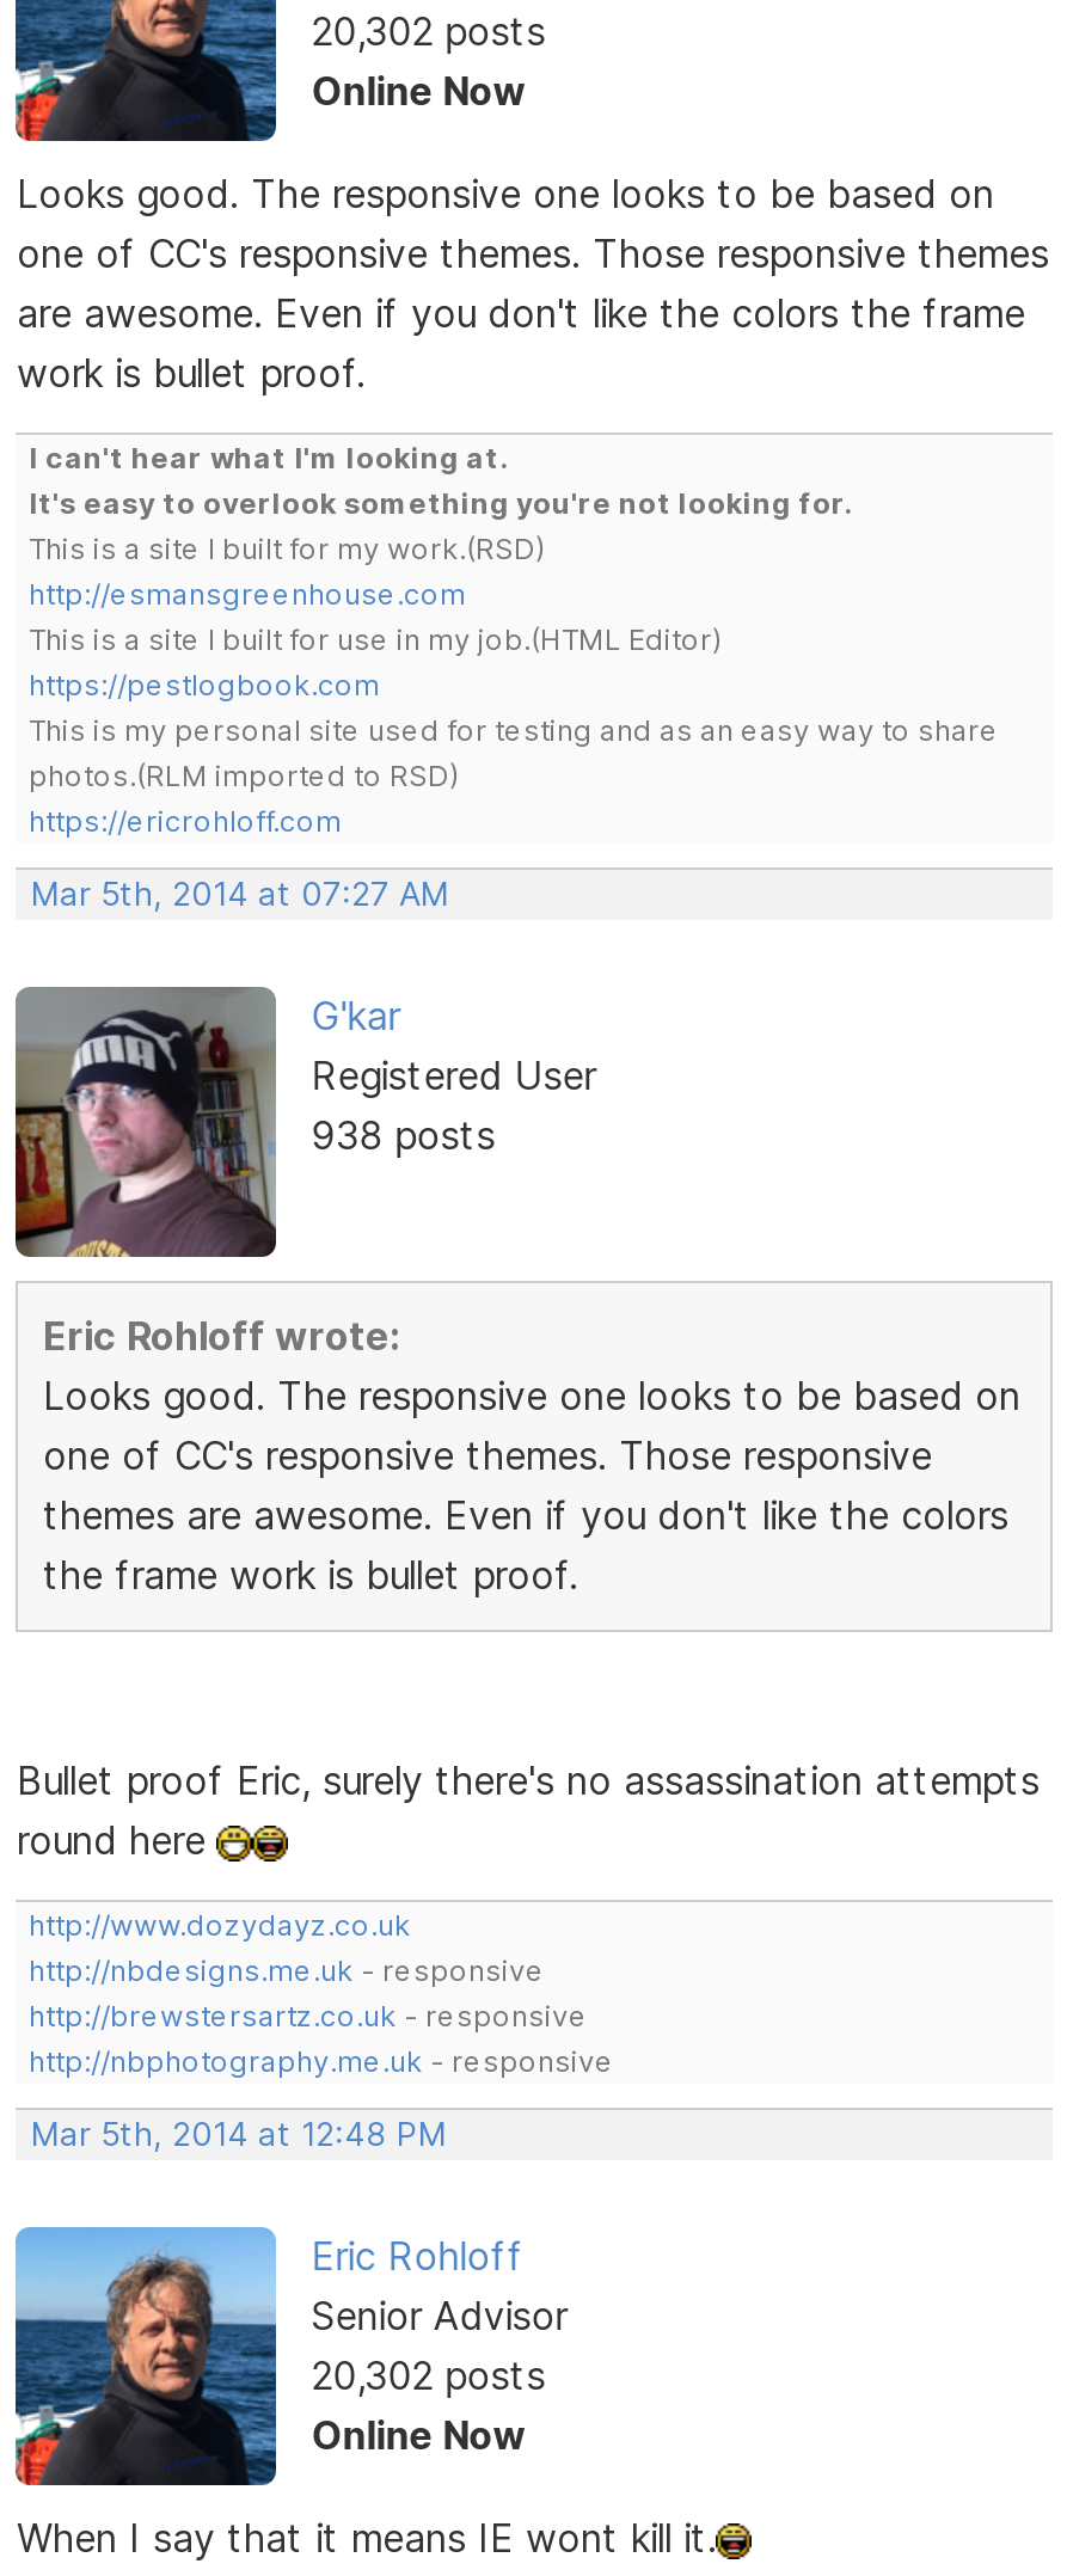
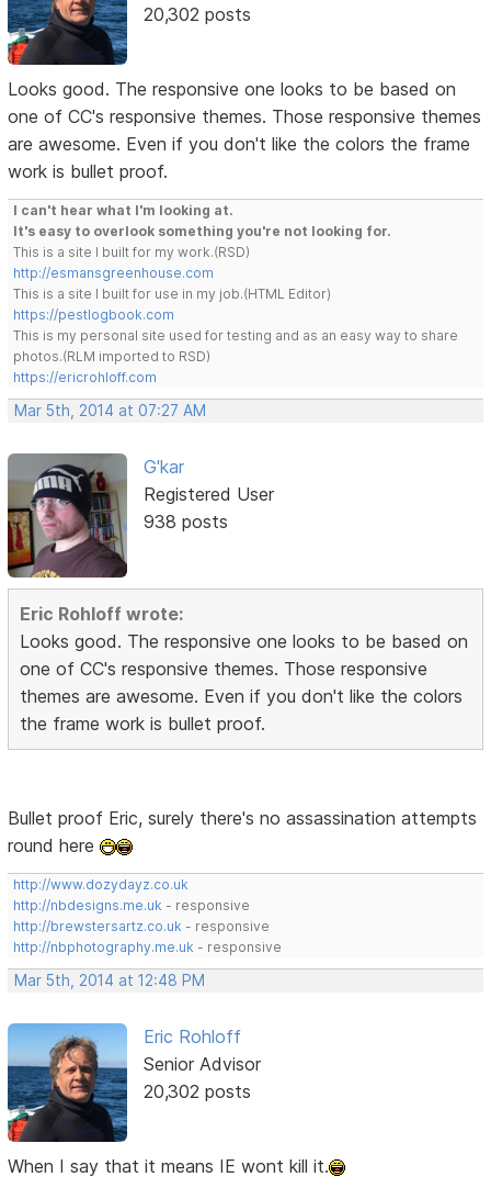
[311,67,526,115] Online Now -> none
[311,2411,526,2459] Online Now -> none

